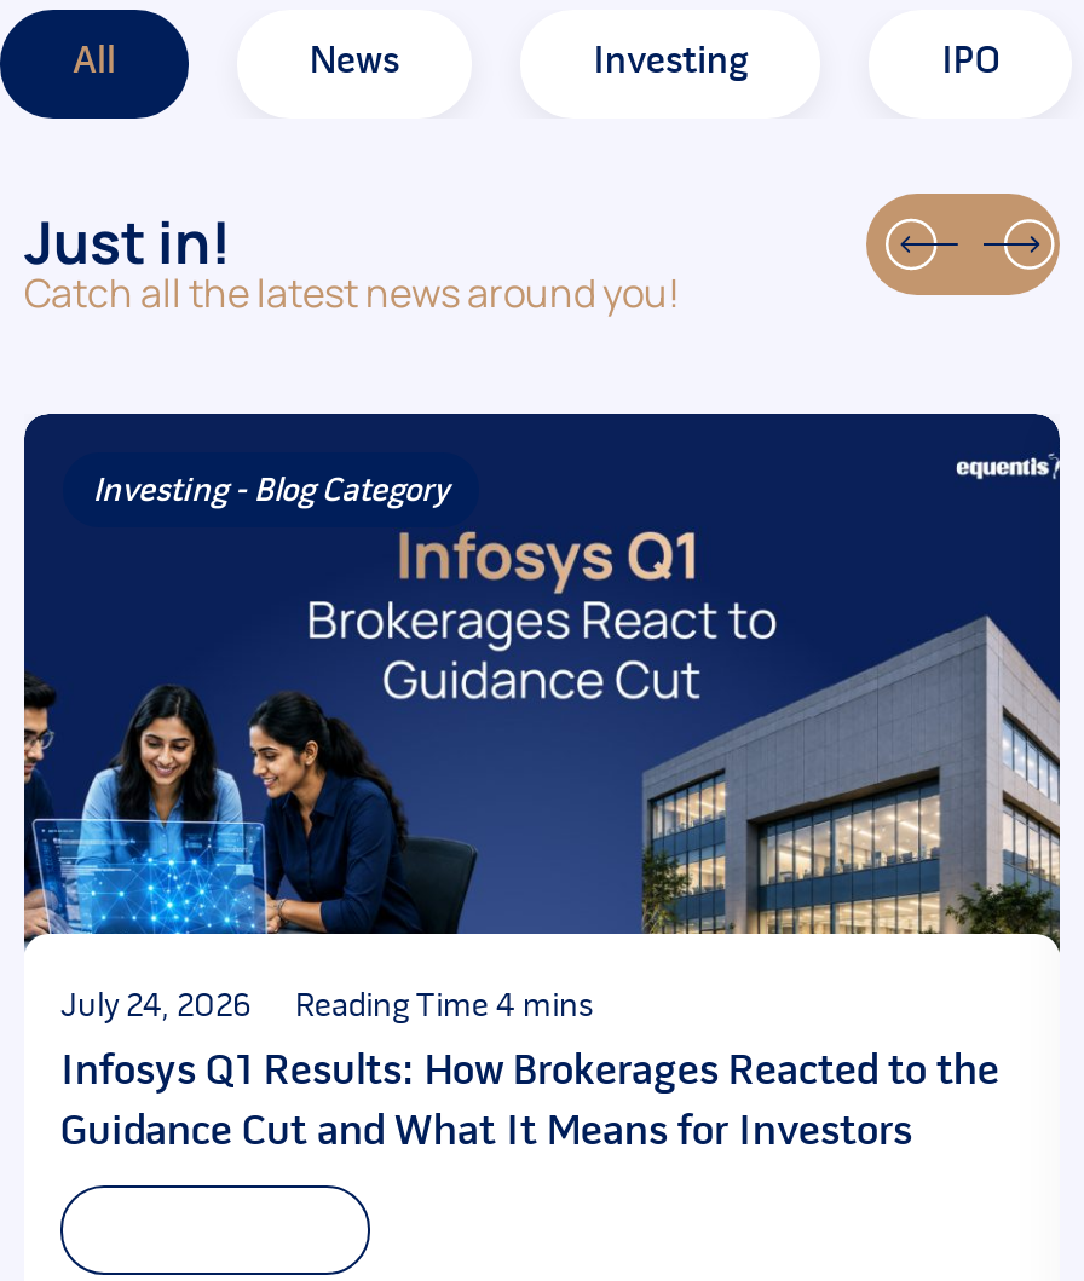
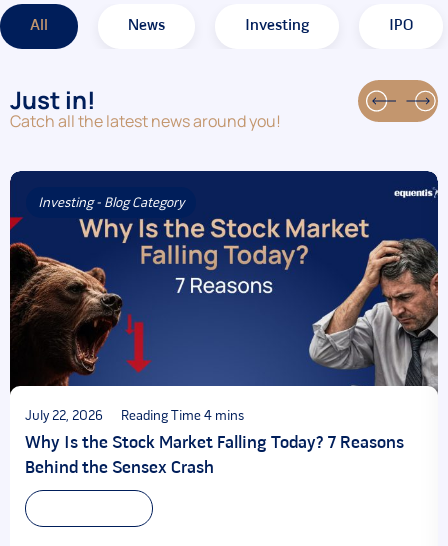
[22,525,1062,1025] [image] | July 24, 2026 -> [9,216,439,423] [image] | July 22, 2026
[60,1050,999,1156] Infosys Q1 Results: How Brokerages Reacted to the | Guidance Cut and What It Means for Investors -> [25,434,404,478] Why Is the Stock Market Falling Today? 7 Reasons | Behind the Sensex Crash

